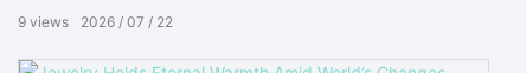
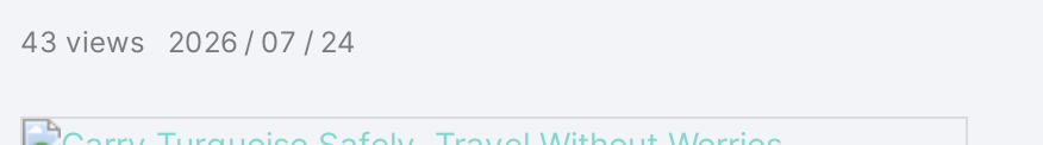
[18,13,173,30] 22 | 9 views -> [20,23,356,59] 24 | 43 views

